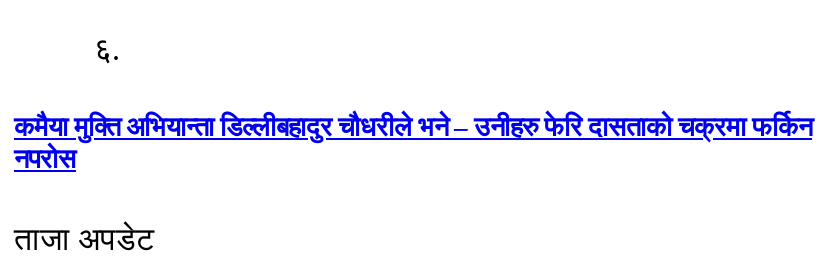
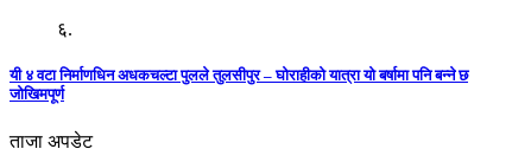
[14,113,812,175] कमैया मुक्ति अभियान्ता डिल्लीबहादुर चौधरीले भने – उनीहरु फेरि दासताको चक्रमा फर्किन | नपरोस -> [10,67,468,103] यी ४ वटा निर्माणधिन अधकचल्टा पुलले तुलसीपुर – घोराहीको यात्रा यो बर्षामा पनि बन्ने छ | जोखिमपूर्ण

